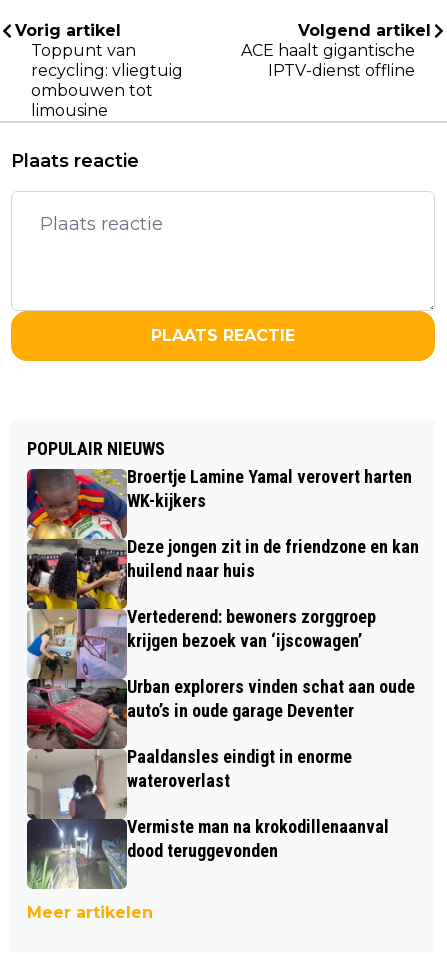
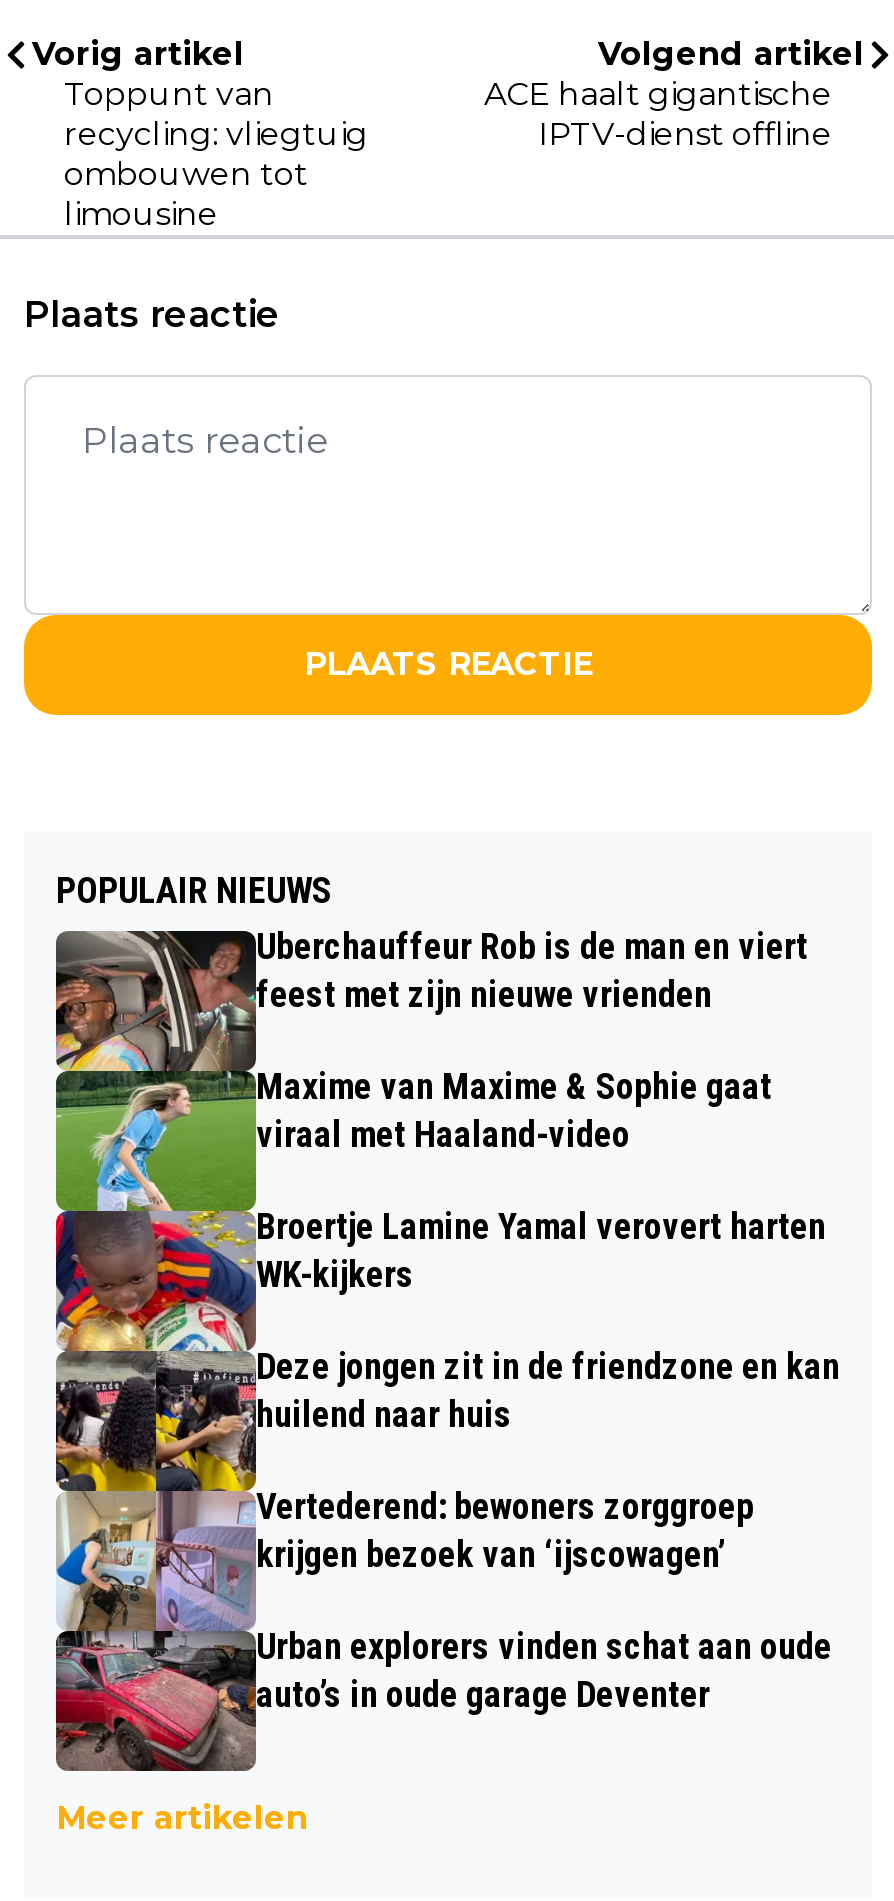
none -> [54,926,808,1213] [image] | Uberchauffeur Rob is de man en viert | feest met zijn nieuwe vrienden | Maxime van Maxime & Sophie gaat | viraal met Haaland-video
moved [127,466,419,721] -> [256,1206,840,1716]: Broertje Lamine Yamal verovert harten | WK-kijkers | Deze jongen zit in de friendzone en kan | huilend naar huis | Vertederend: bewoners zorggroep | krijgen bezoek van ‘ijscowagen’ | Urban explorers vinden schat aan oude | auto’s in oude garage Deventer
[26,746,389,889] [image] | Paaldansles eindigt in enorme | wateroverlast | Vermiste man na krokodillenaanval | dood teruggevonden -> none

